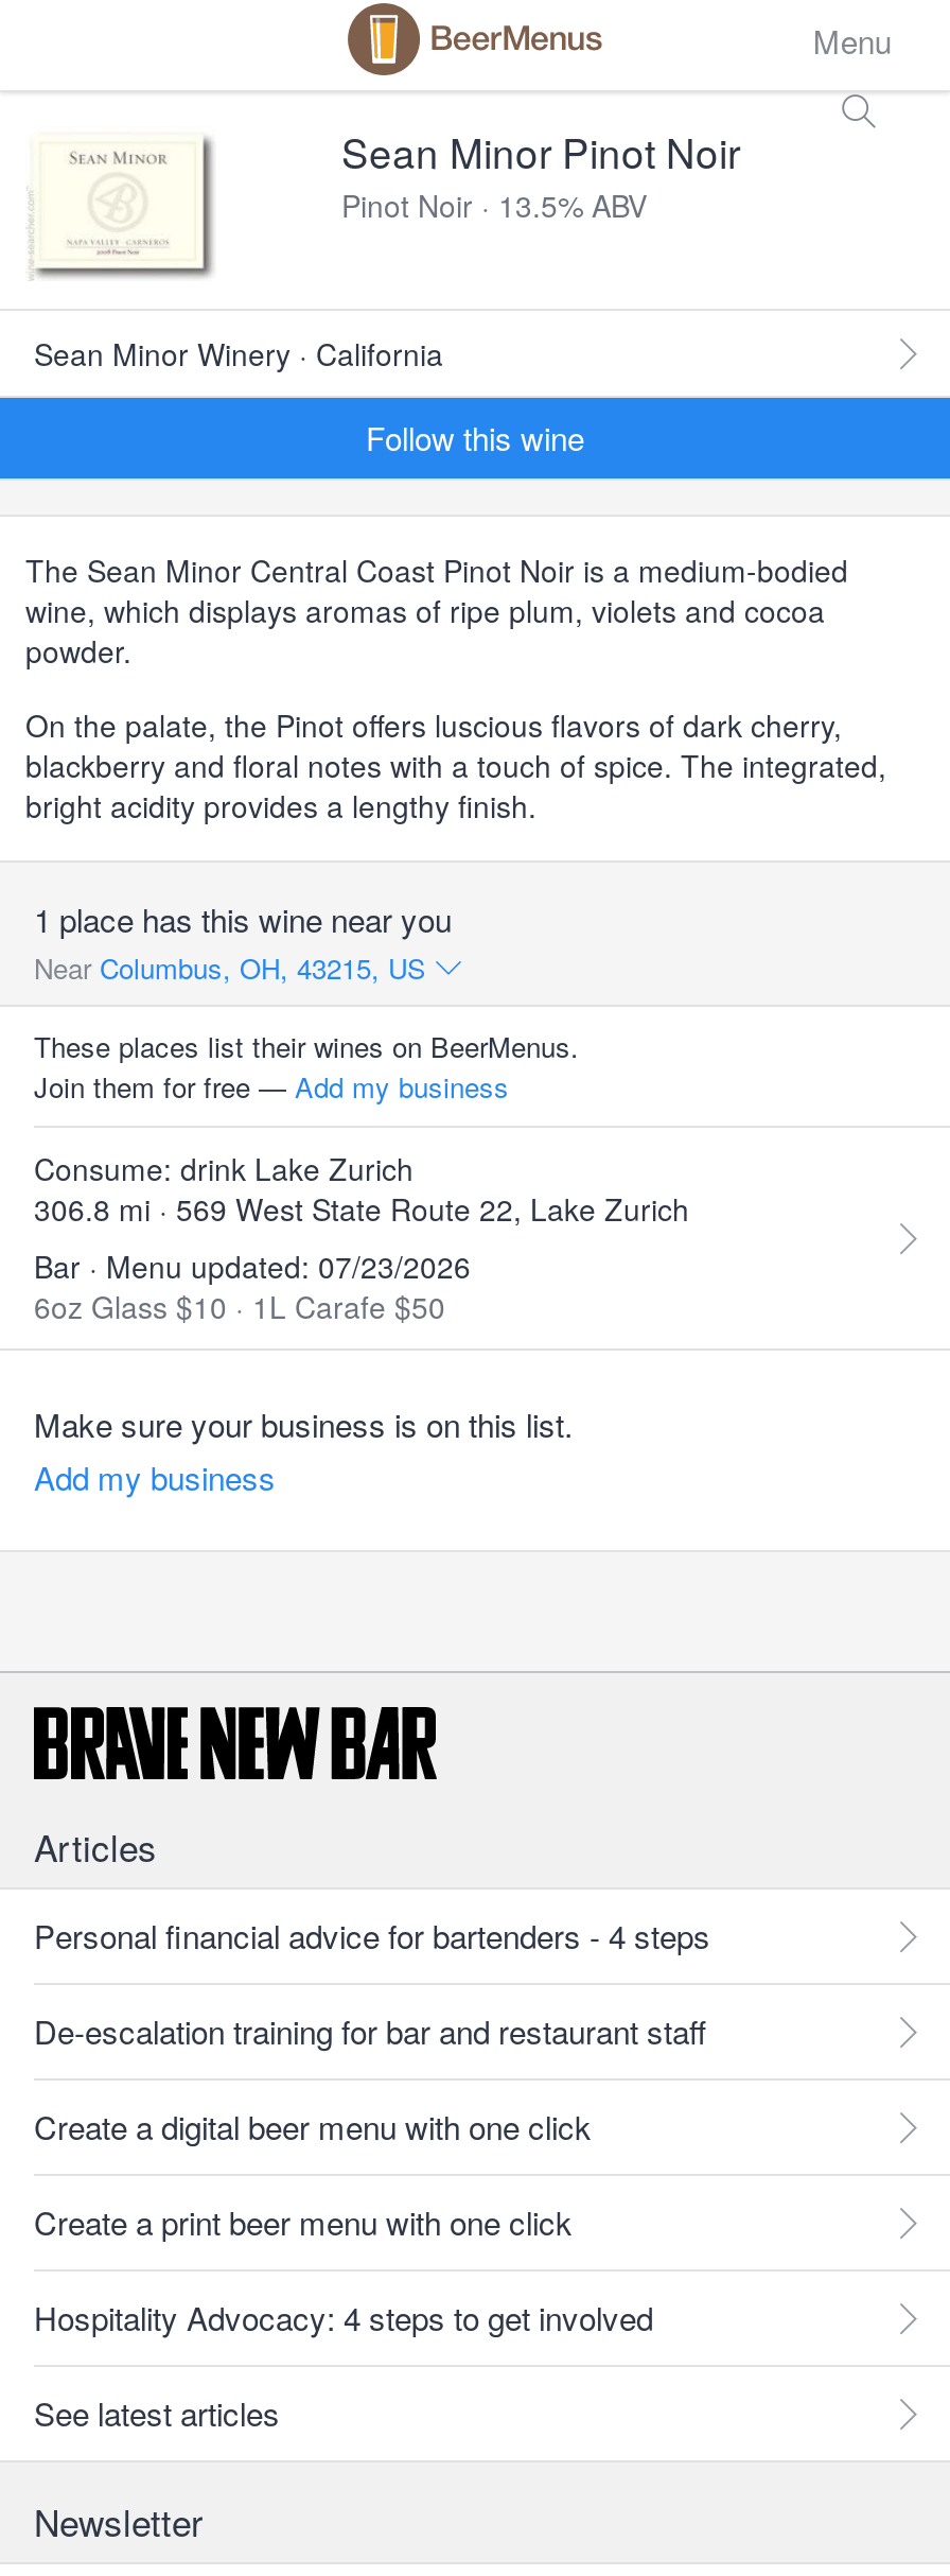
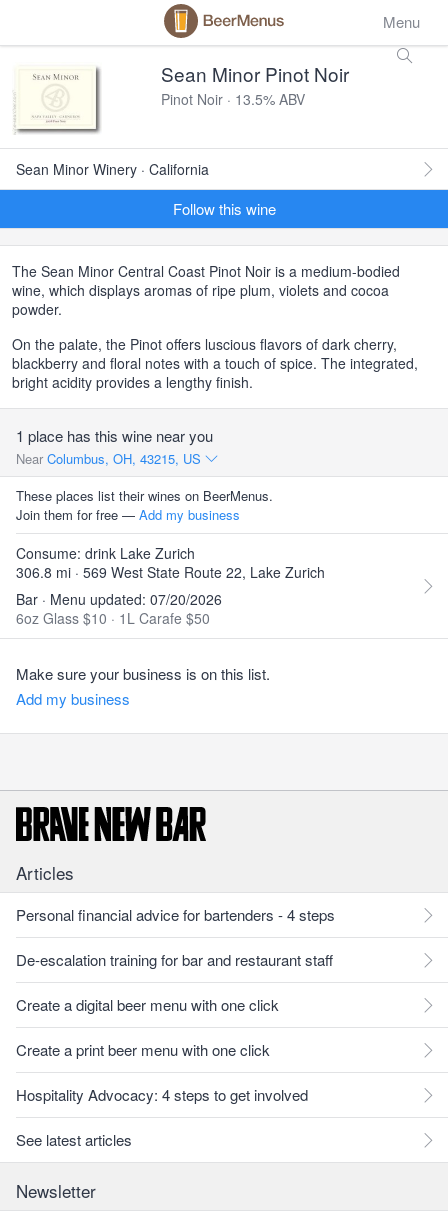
[34,1245,471,1287] Bar · Menu updated: 07/23/2026 -> [16,589,222,609] Bar · Menu updated: 07/20/2026

